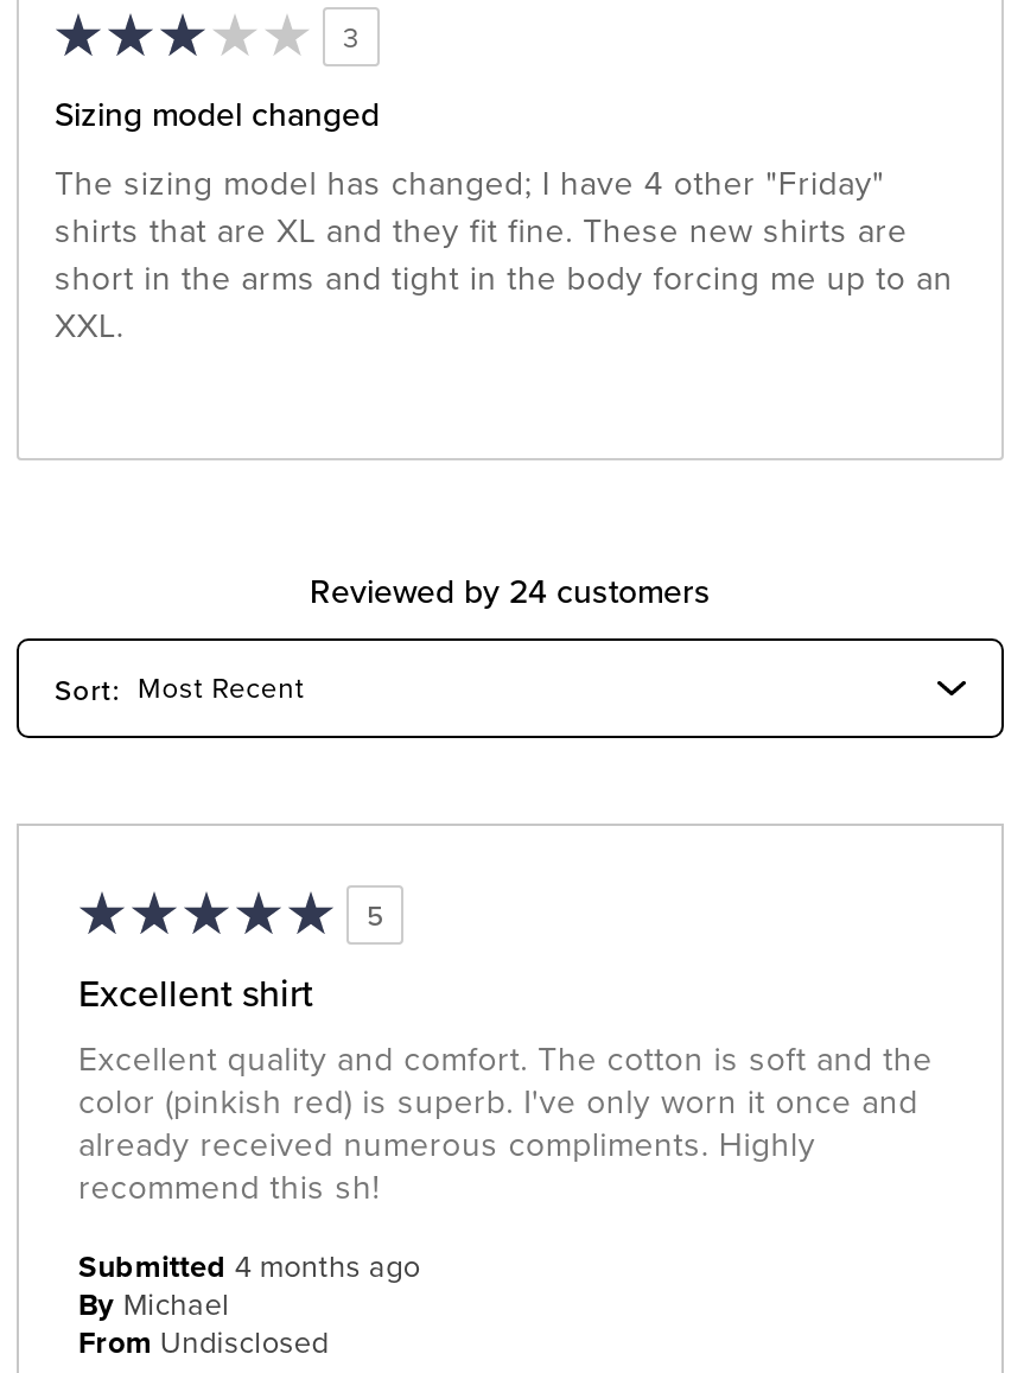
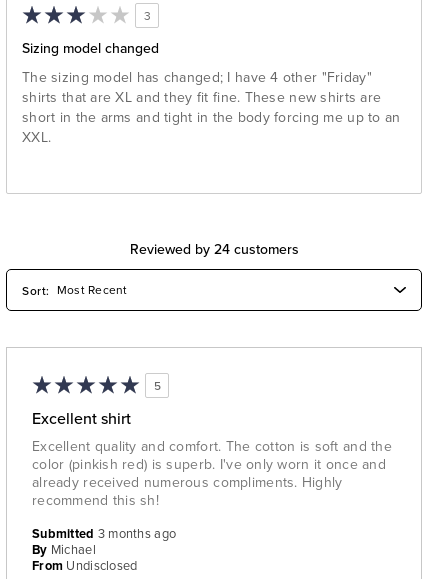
[78,1248,421,1286] Submitted 4 months ago -> [32,526,176,542] Submitted 3 months ago

